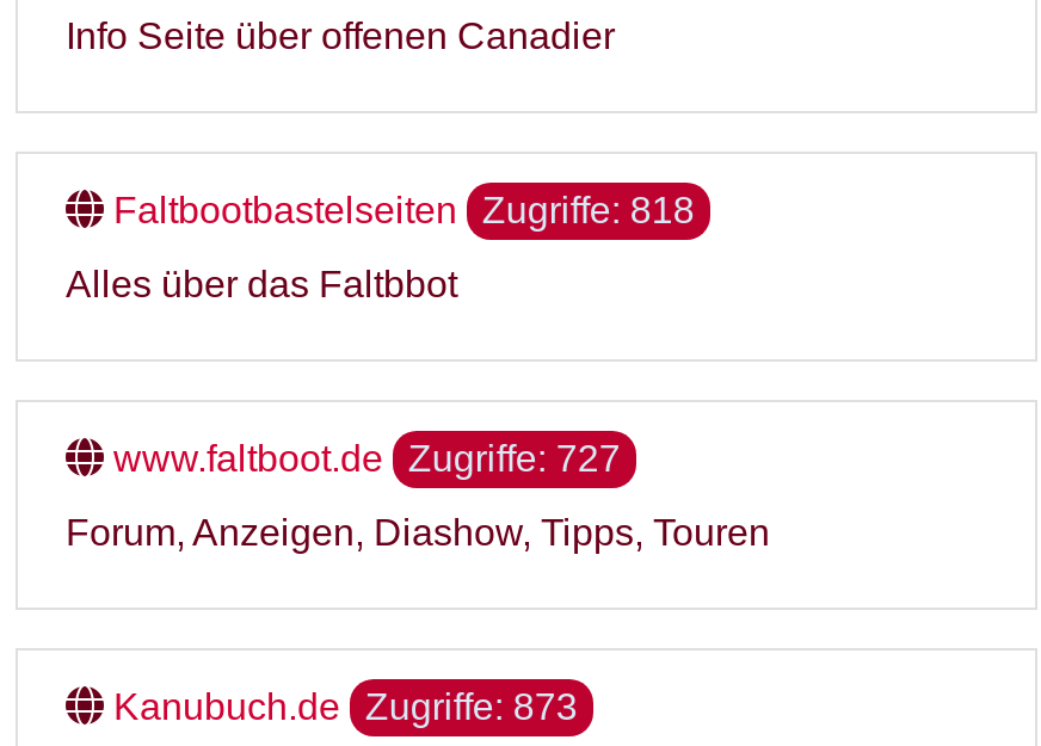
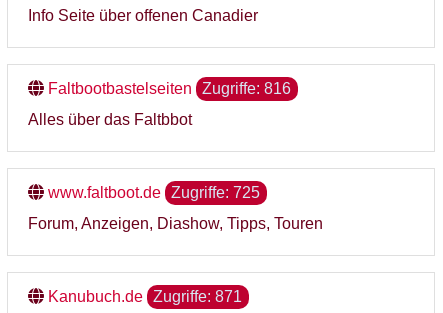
[113,190,695,230] Faltbootbastelseiten Zugriffe: 818 -> [48,80,291,97] Faltbootbastelseiten Zugriffe: 816
[113,438,621,479] www.faltboot.de Zugriffe: 727 -> [48,184,260,201] www.faltboot.de Zugriffe: 725
[113,686,578,727] Kanubuch.de Zugriffe: 873 -> [48,288,242,305] Kanubuch.de Zugriffe: 871

